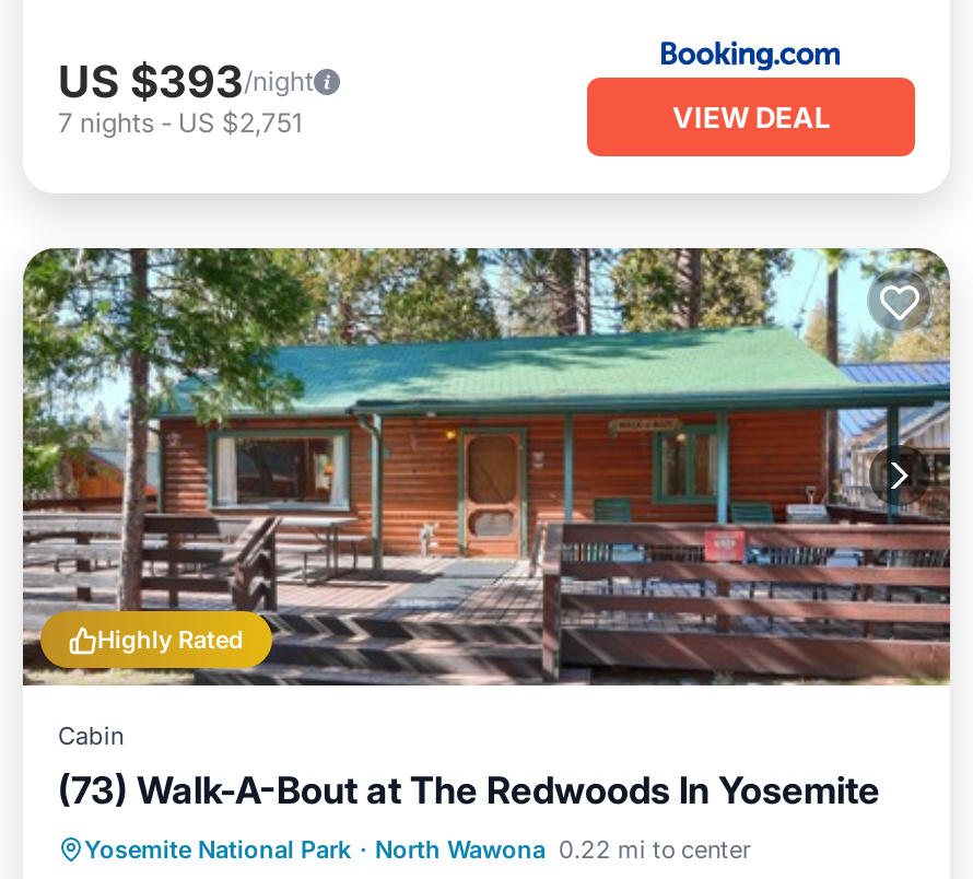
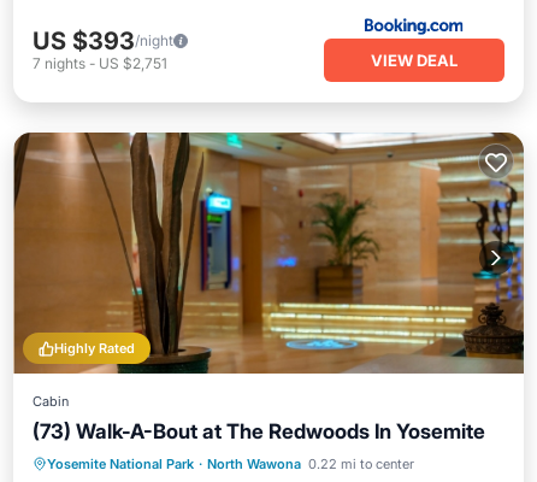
[21,246,952,688] [image] -> [13,131,525,375] [image]

